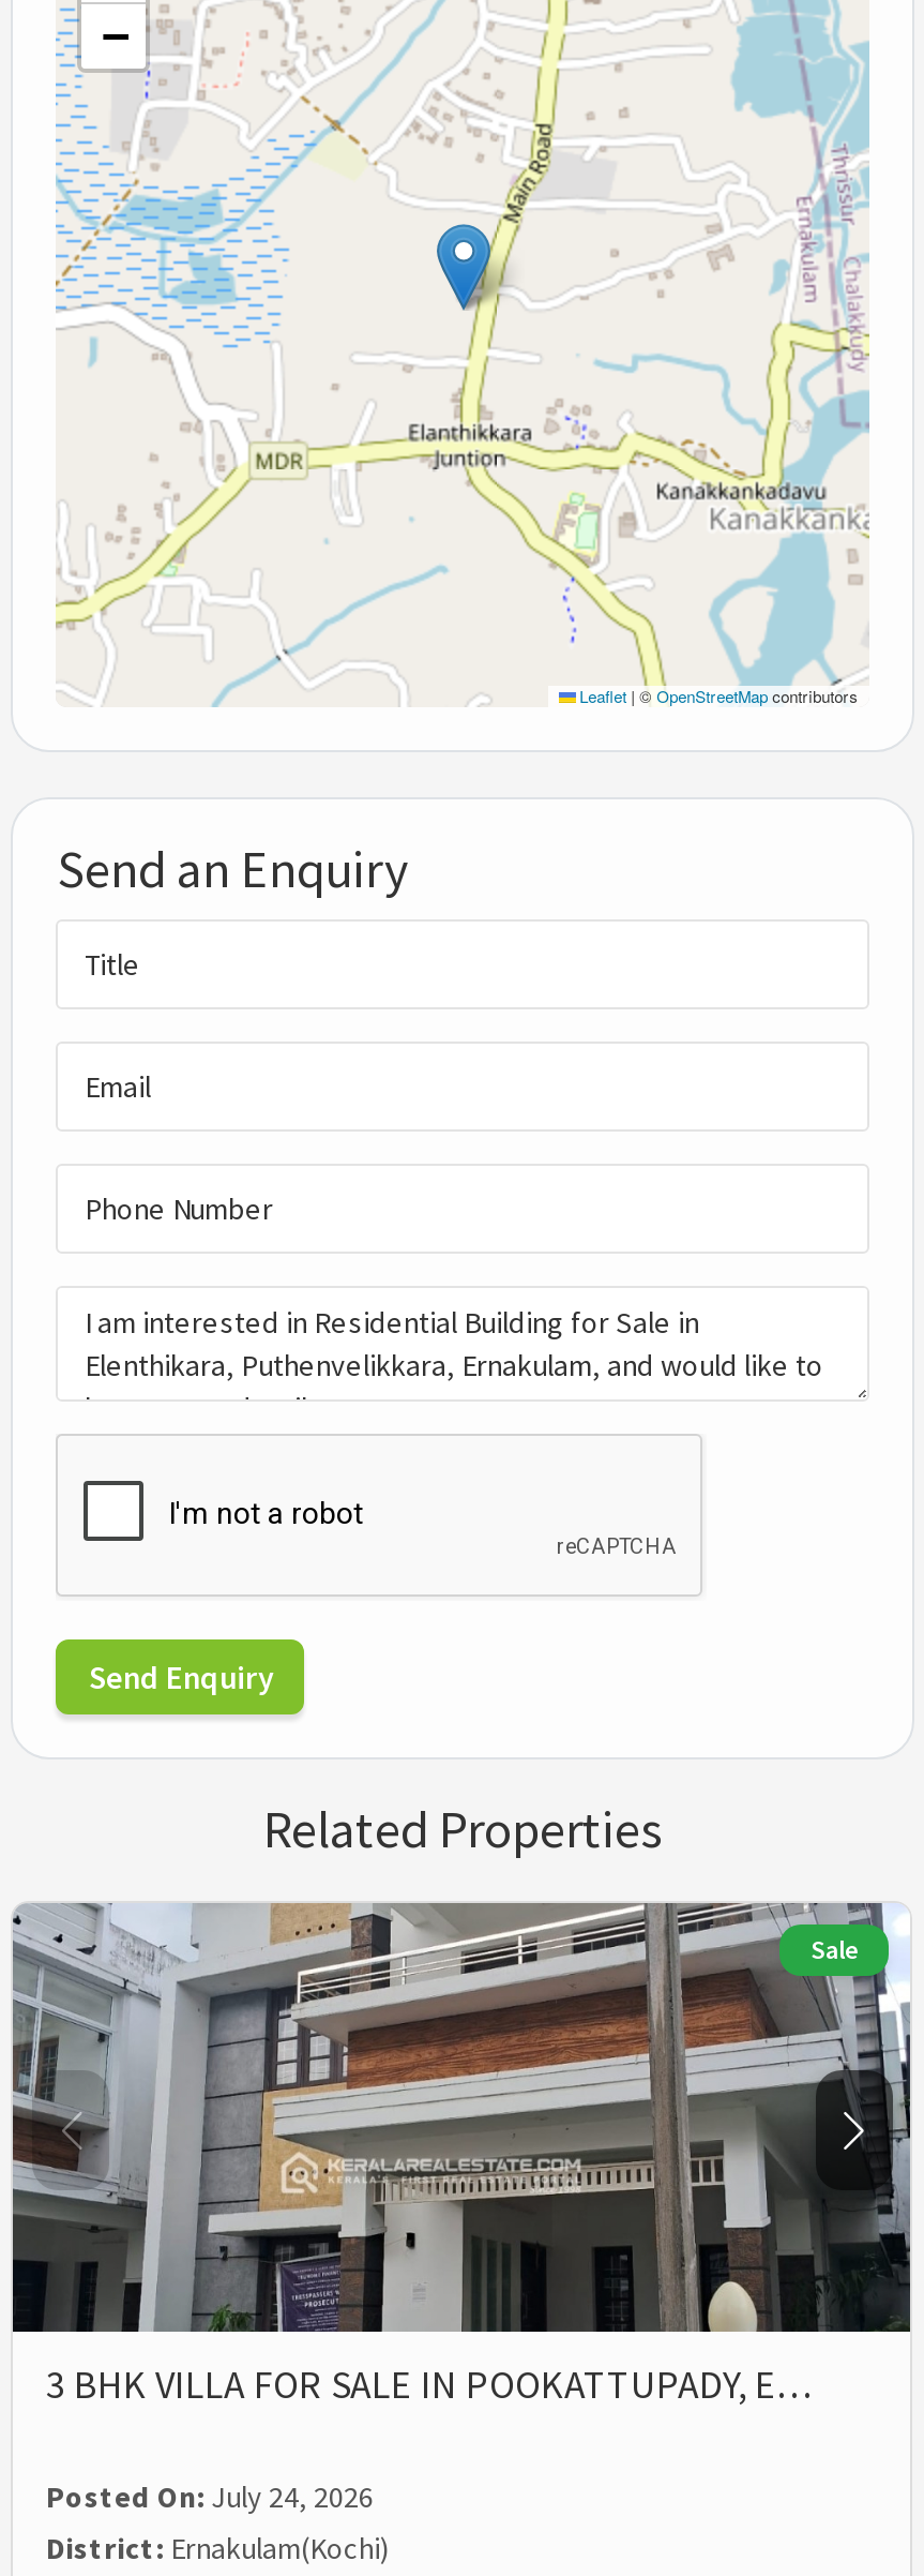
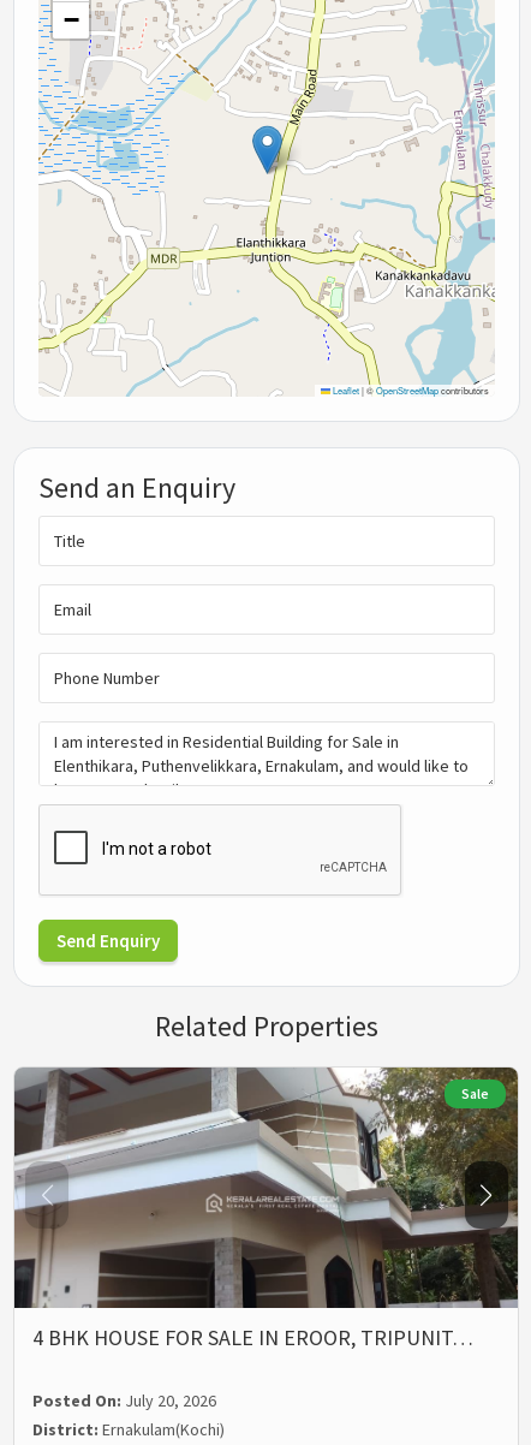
[11,1901,912,2408] [image] | 3 BHK VILLA FOR SALE IN POOKATTUPADY, E… -> [13,1066,519,1351] [image] | 4 BHK HOUSE FOR SALE IN EROOR, TRIPUNIT…
[46,2477,373,2516] Posted On: July 24, 2026 -> [33,1389,217,1411] Posted On: July 20, 2026

